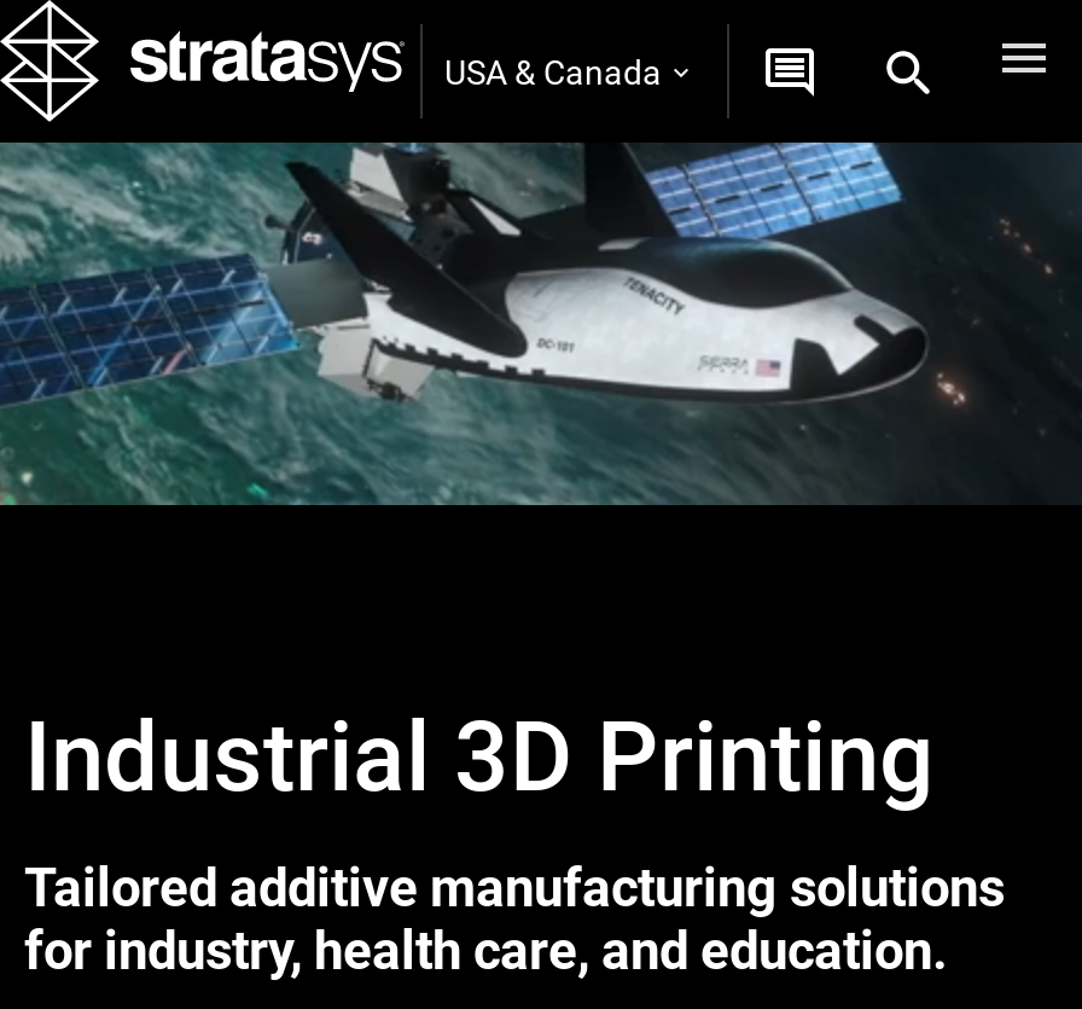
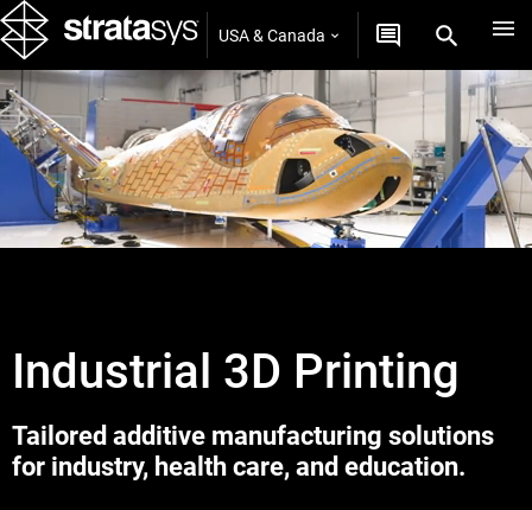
[7,140,1075,508] [image] -> [4,69,528,249] [image]

